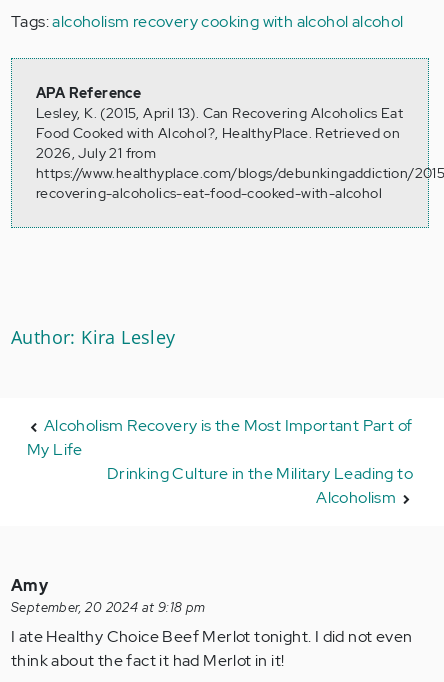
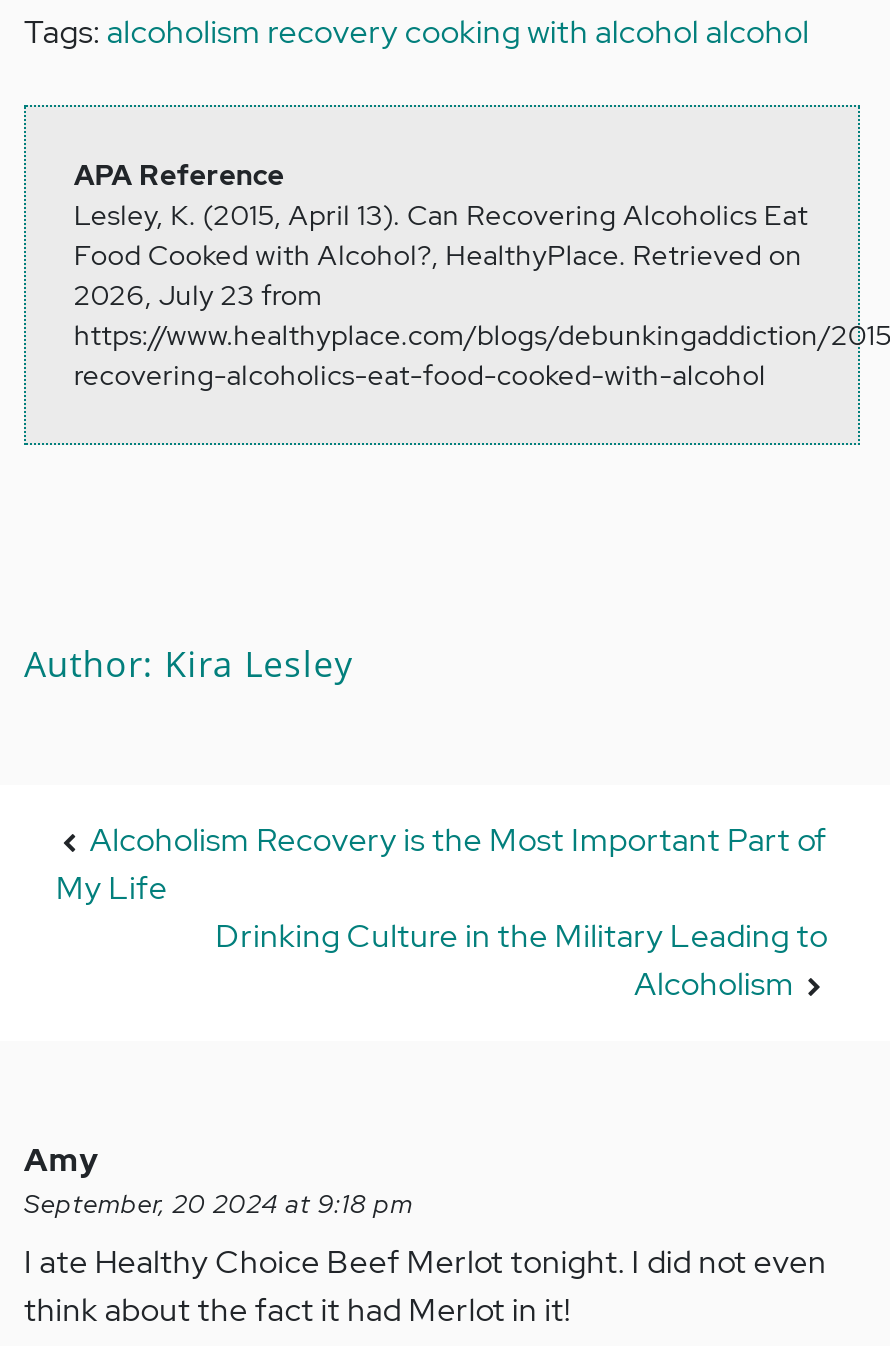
[36,144,156,162] 2026, July 21 from -> [74,277,322,313] 2026, July 23 from

